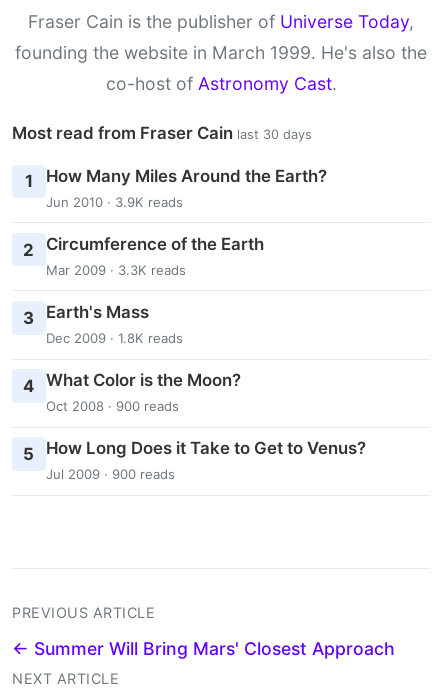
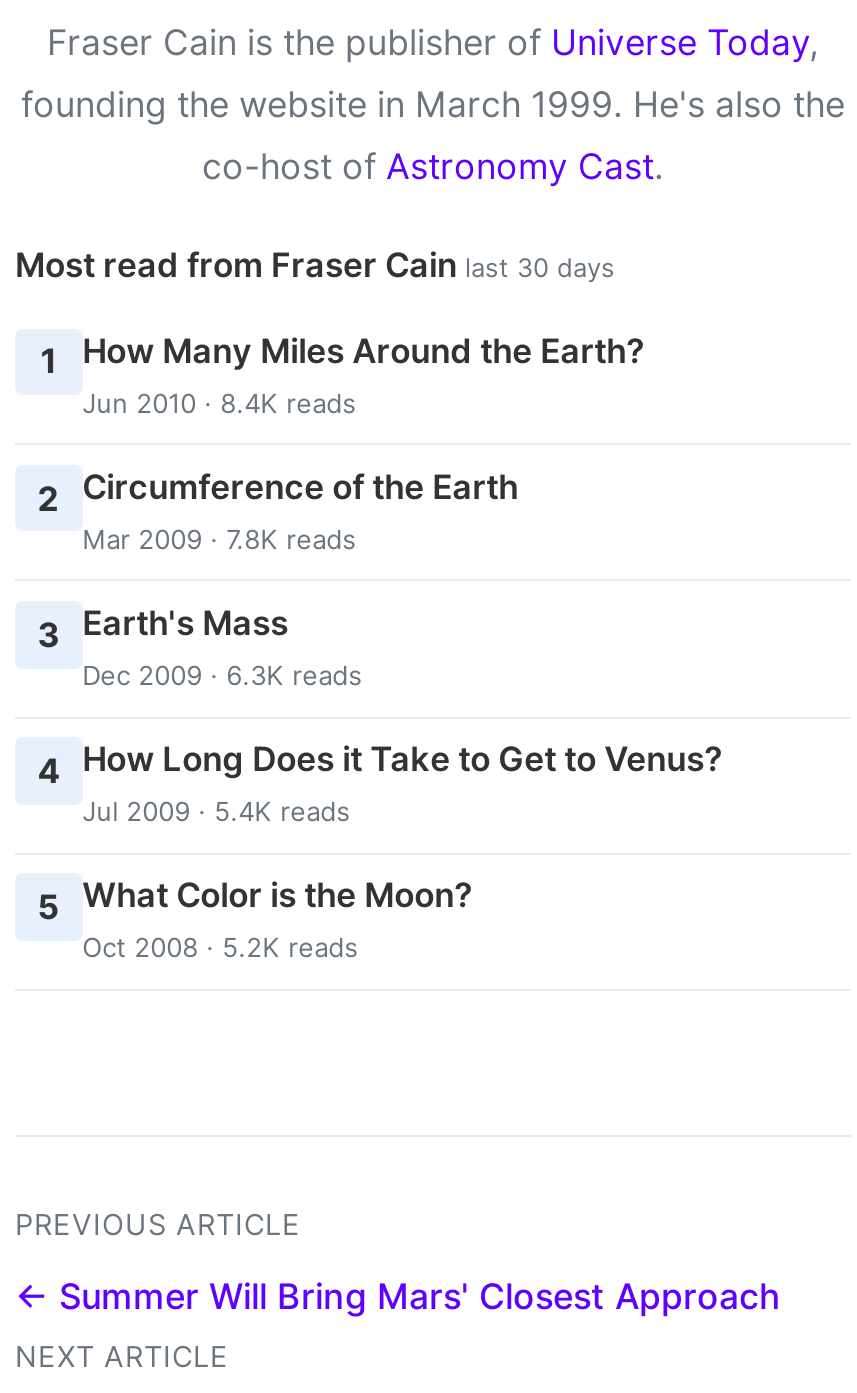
[46,193,183,209] Jun 2010 · 3.9K reads -> [82,386,356,418] Jun 2010 · 8.4K reads
[46,262,186,278] Mar 2009 · 3.3K reads -> [82,522,356,554] Mar 2009 · 7.8K reads
[46,330,183,346] Dec 2009 · 1.8K reads -> [82,659,362,691] Dec 2009 · 6.3K reads
[23,370,241,414] 4 What Color is the Moon? | Oct 2008 · 900 reads -> [38,739,722,827] 4 How Long Does it Take to Get to Venus? | Jul 2009 · 5.4K reads
[23,438,366,482] 5 How Long Does it Take to Get to Venus? | Jul 2009 · 900 reads -> [38,876,472,964] 5 What Color is the Moon? | Oct 2008 · 5.2K reads

